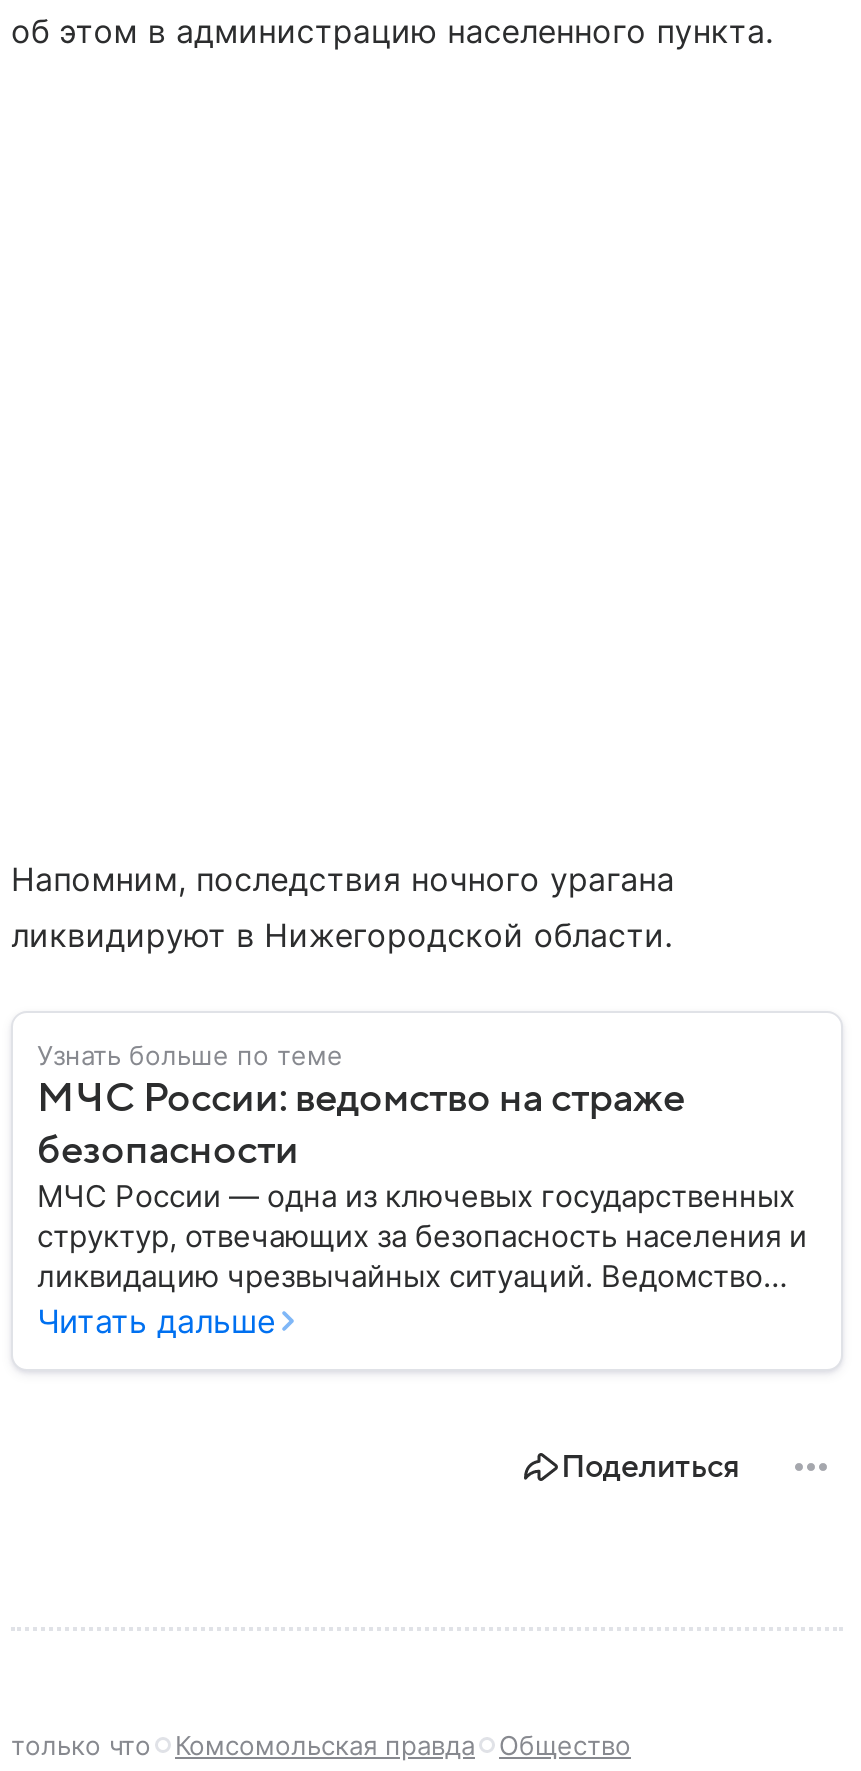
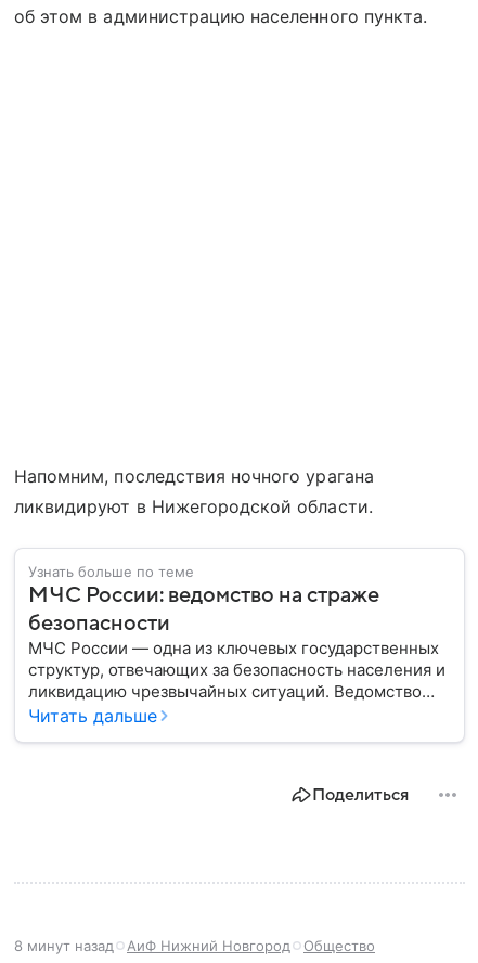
[11,1729,475,1761] только что | Комсомольская правда -> [14,937,290,955] 8 минут назад | АиФ Нижний Новгород

